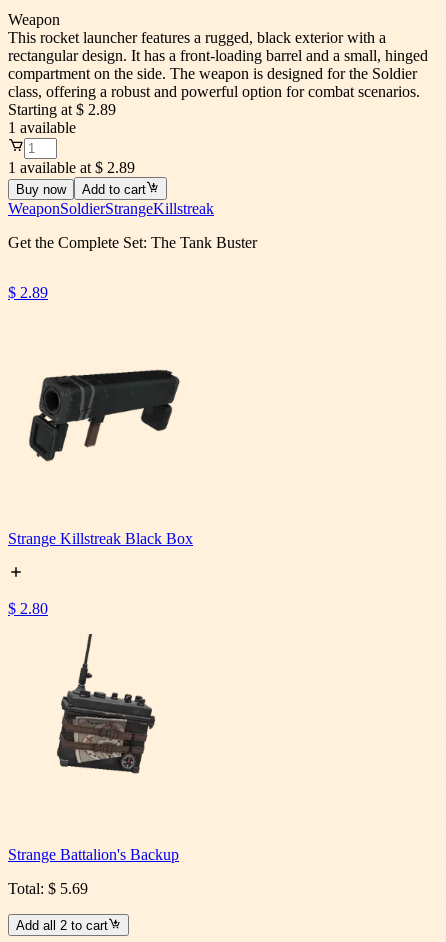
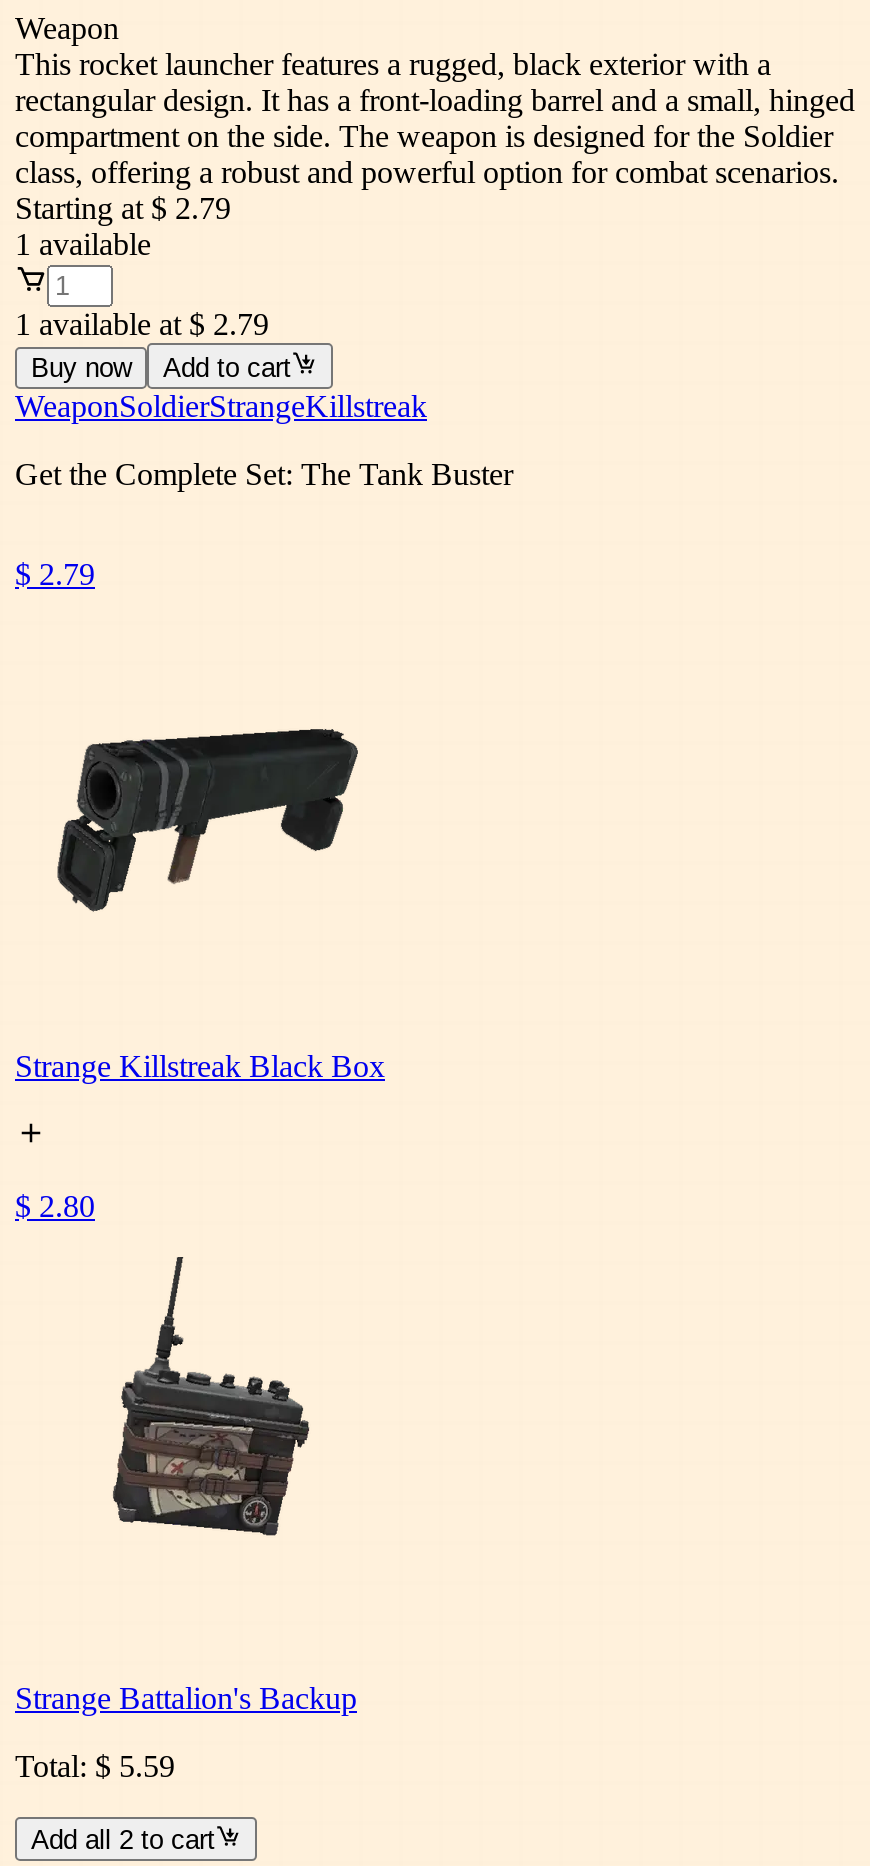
[8,101,116,118] Starting at $ 2.89 -> [15,191,231,225] Starting at $ 2.79
[8,159,135,176] 1 available at $ 2.89 -> [15,307,269,341] 1 available at $ 2.79
[8,283,48,300] $ 2.89 -> [15,556,95,590] $ 2.79
[8,879,88,896] Total: $ 5.69 -> [15,1748,175,1782] Total: $ 5.59

